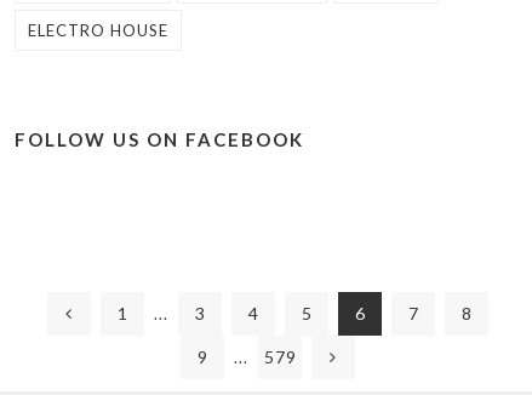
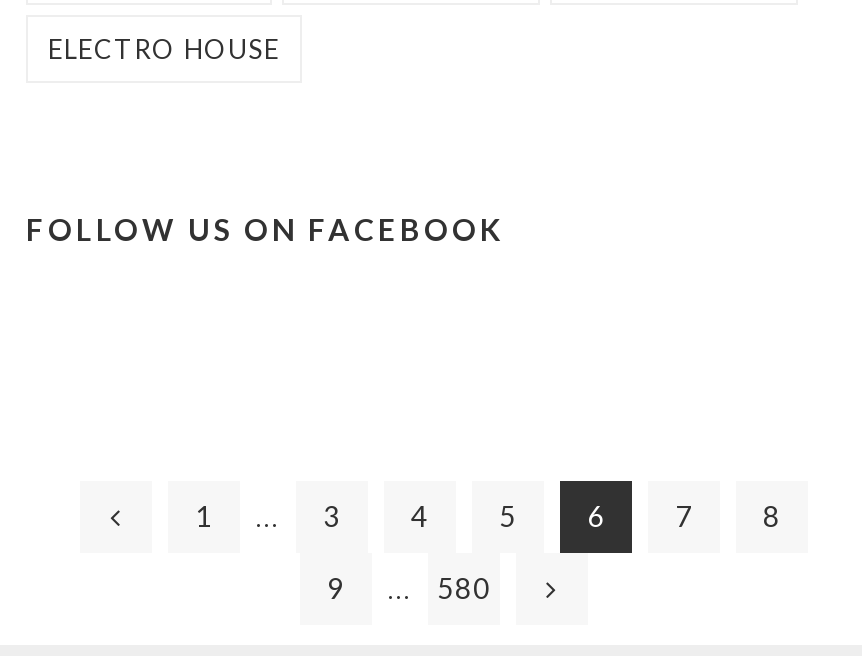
[264,346,296,367] 579 -> [437,570,491,604] 580

